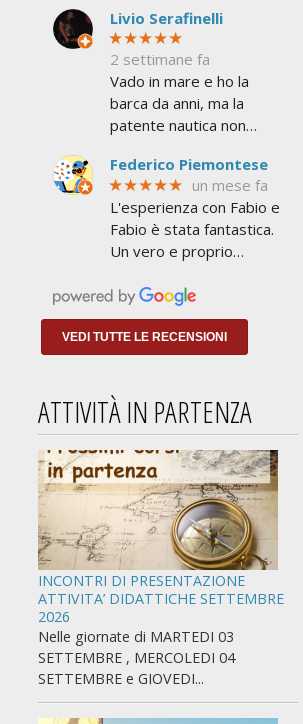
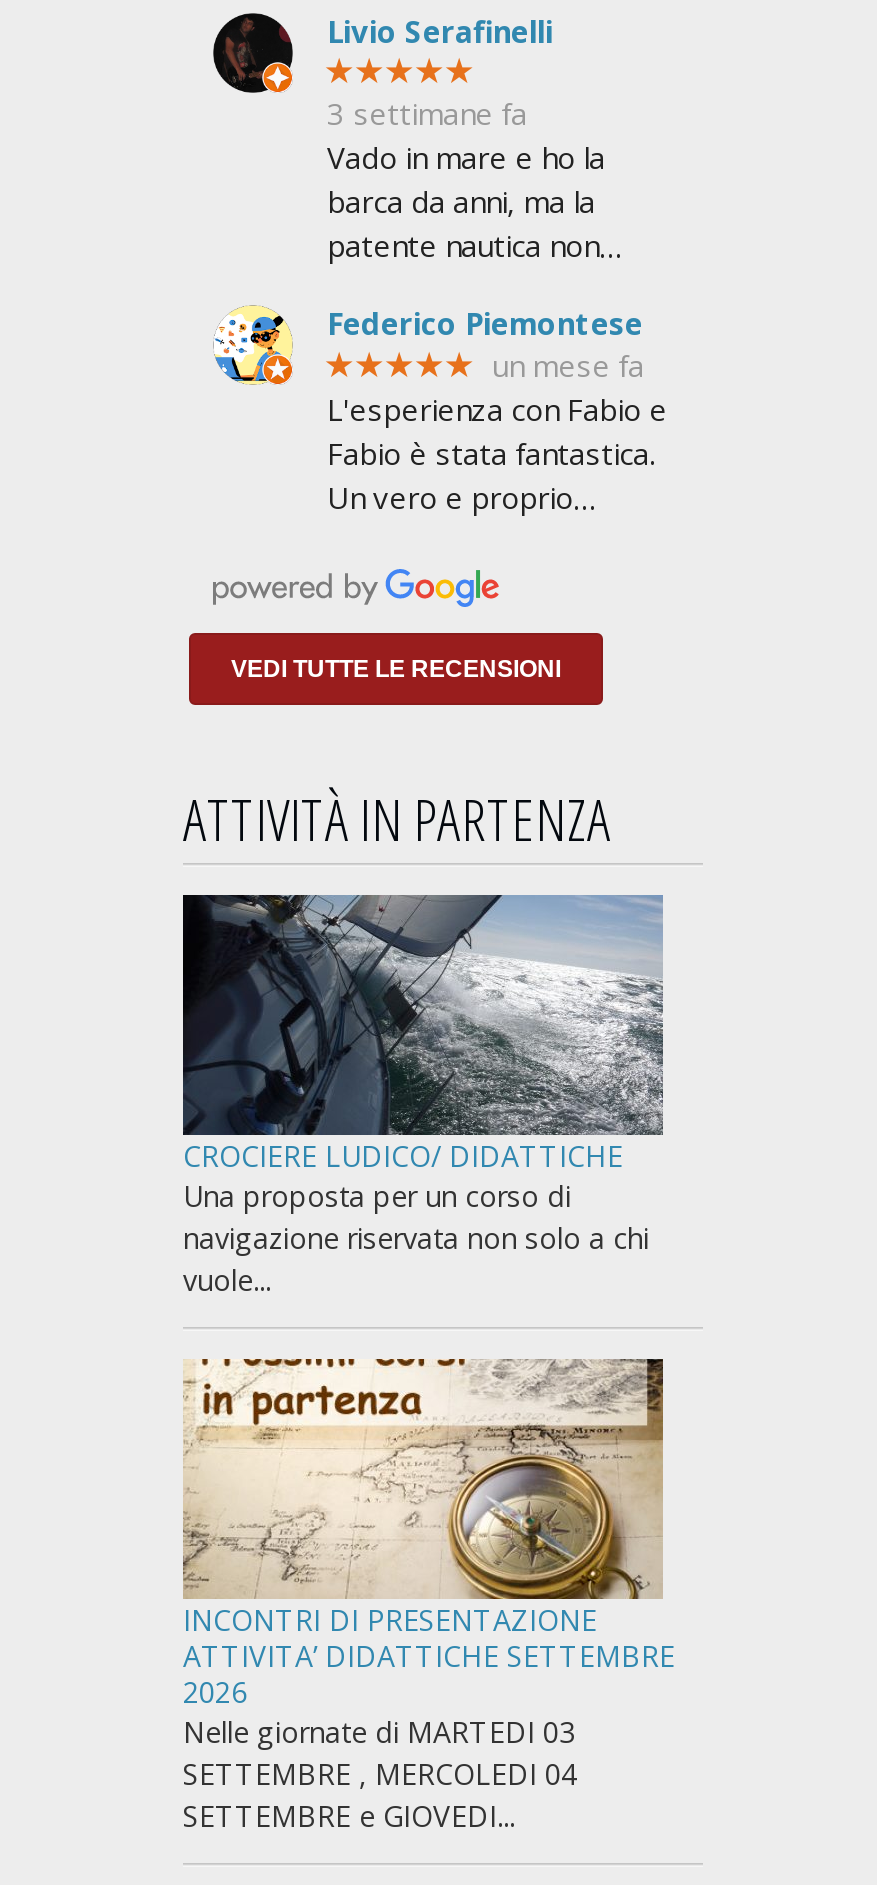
[110,49,210,69] 2 settimane fa -> [327,94,527,134] 3 settimane fa
none -> [181,893,663,1300] [image] | CROCIERE LUDICO/ DIDATTICHE | Una proposta per un corso di | navigazione riservata non solo a chi | vuole...

